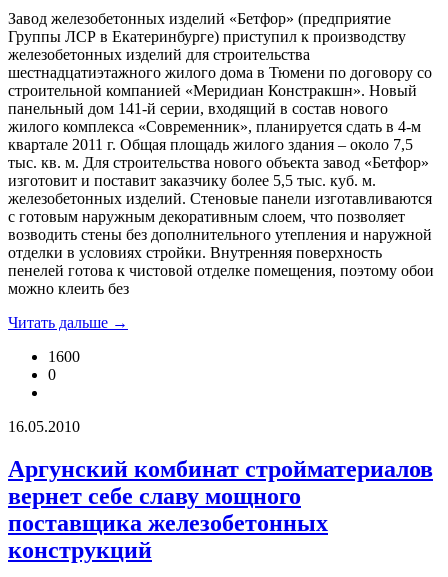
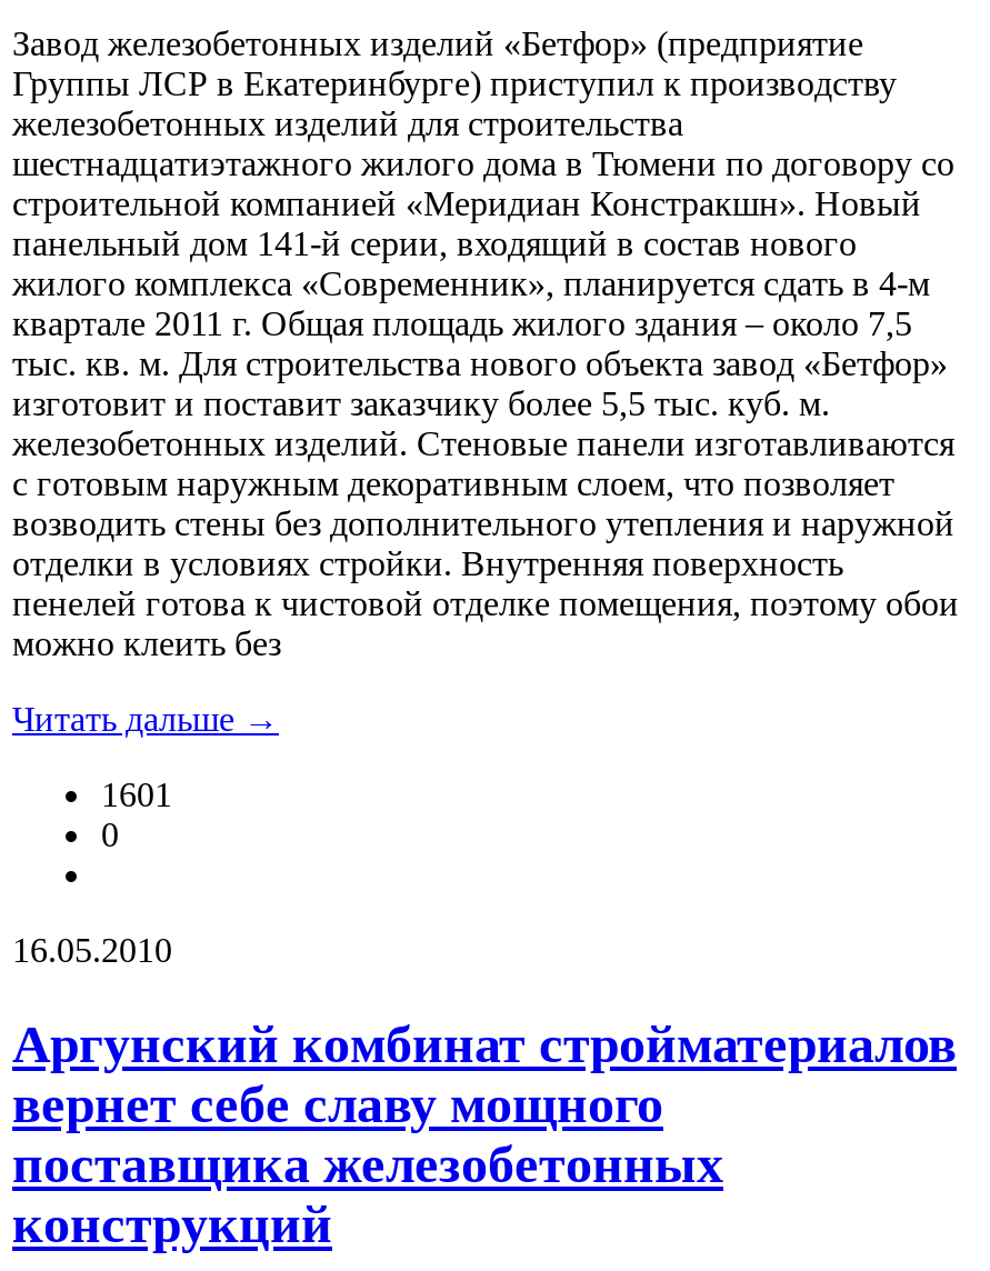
[48,348,80,365] 1600 -> [101,775,172,813] 1601

